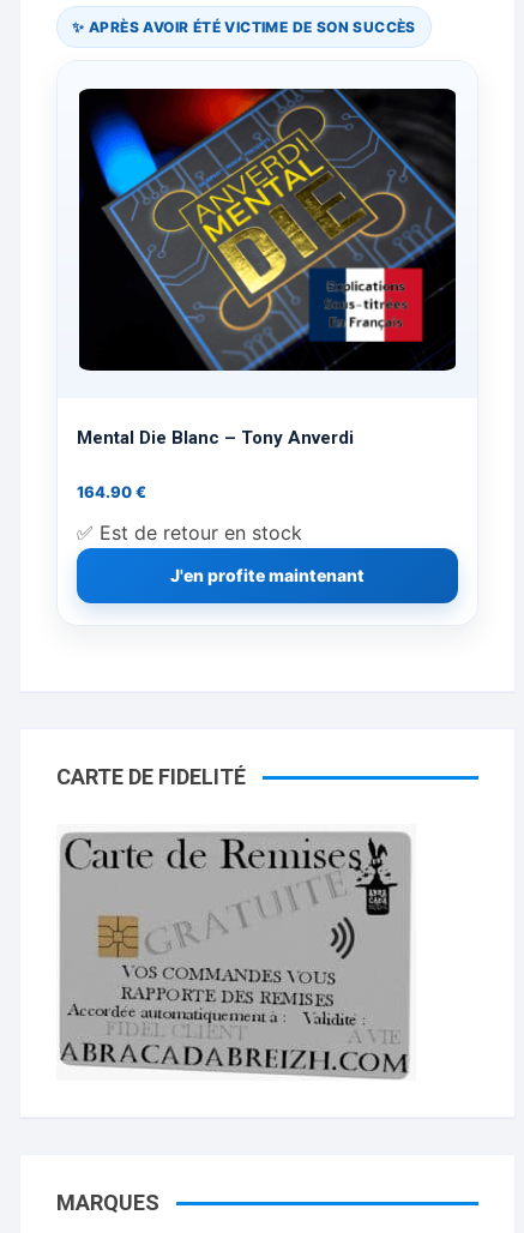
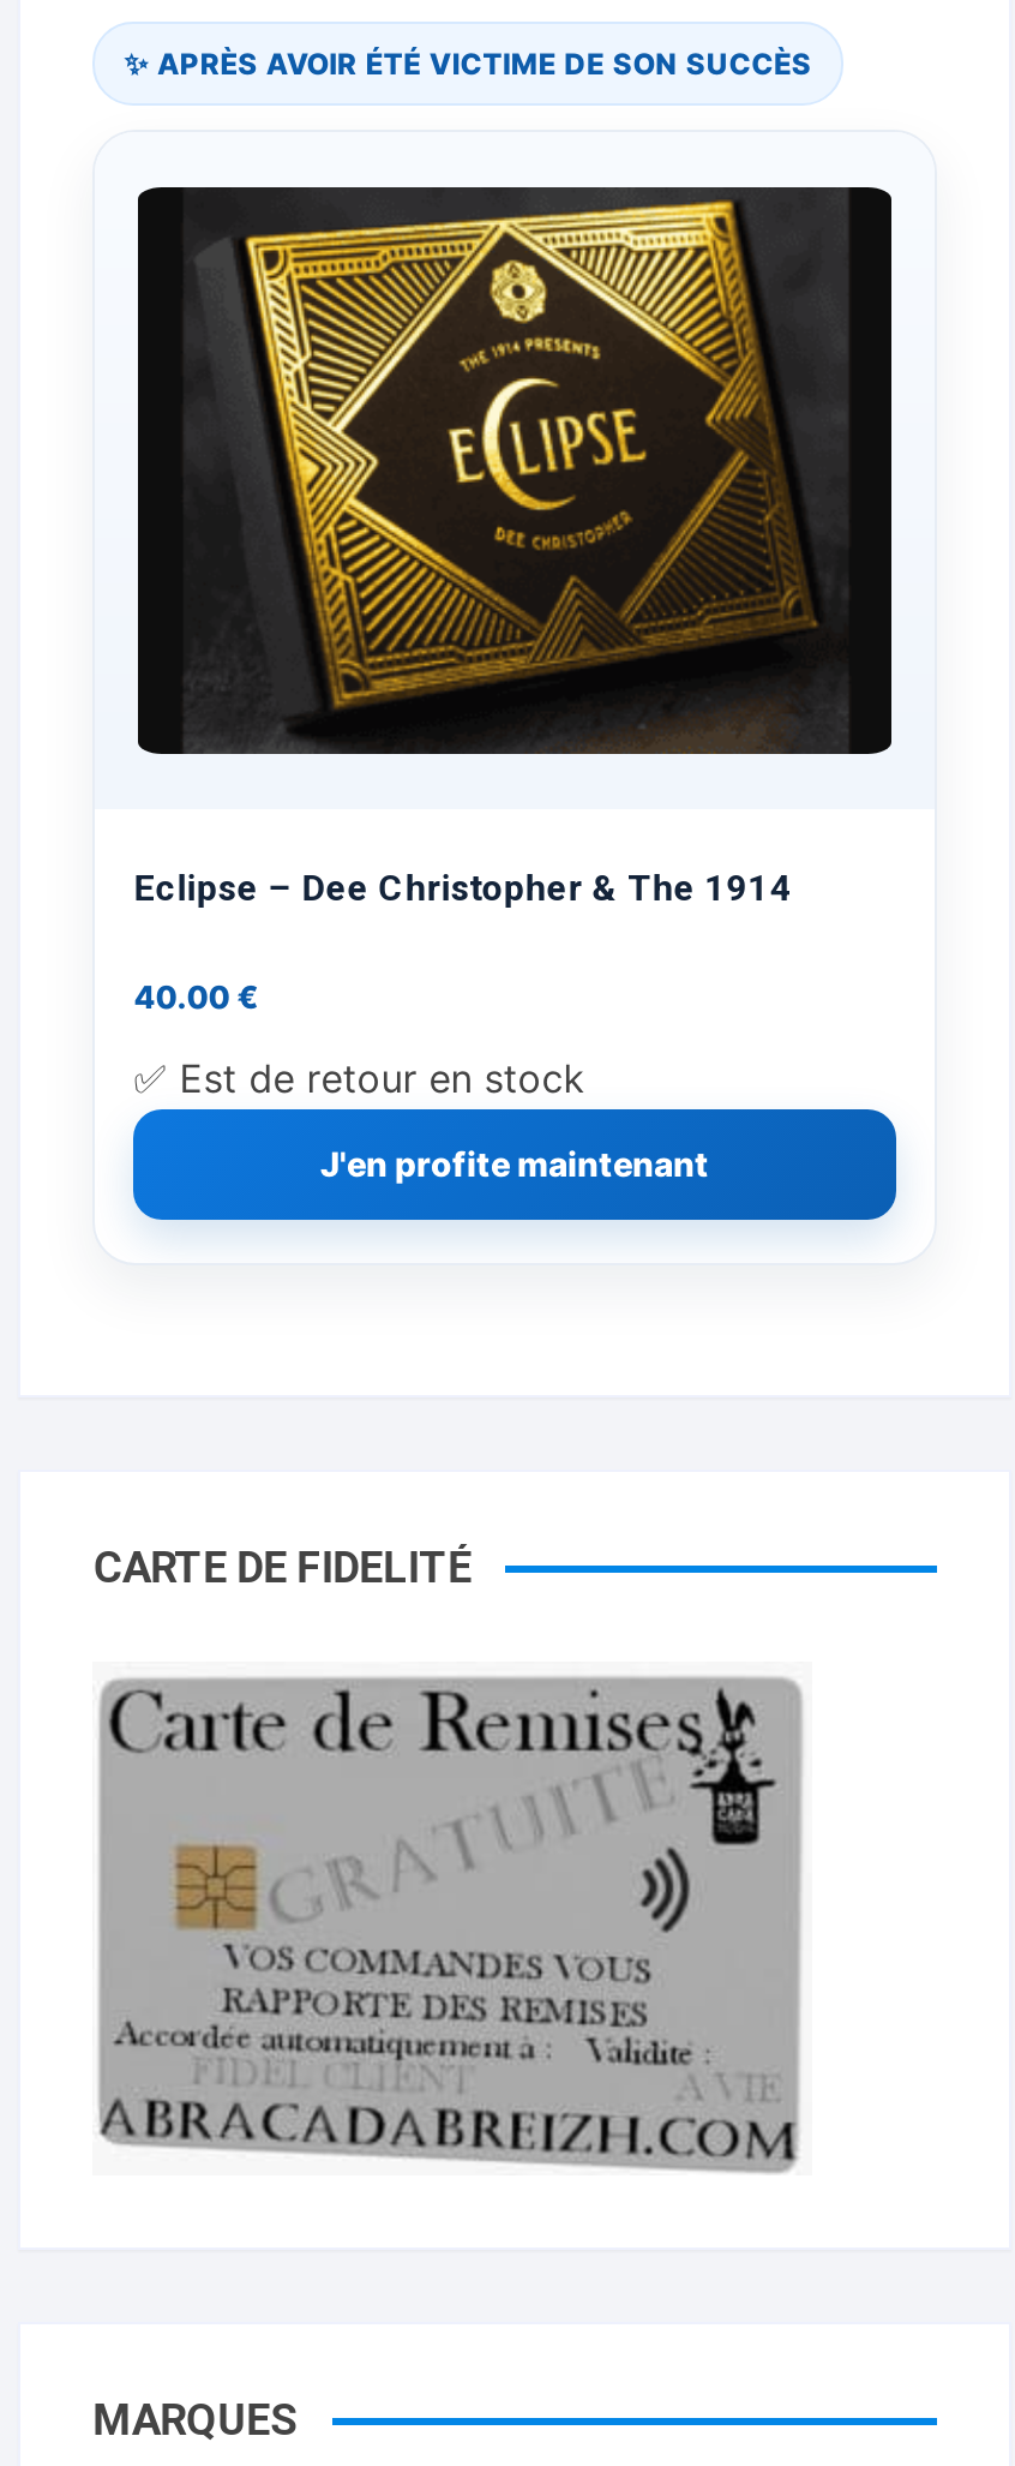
[91,89,457,372] [image] -> [164,185,894,756] [image]
[77,427,354,448] Mental Die Blanc – Tony Anverdi -> [134,866,791,909] Eclipse – Dee Christopher & The 1914
[77,482,147,501] 164.90 € -> [134,976,258,1015] 40.00 €

